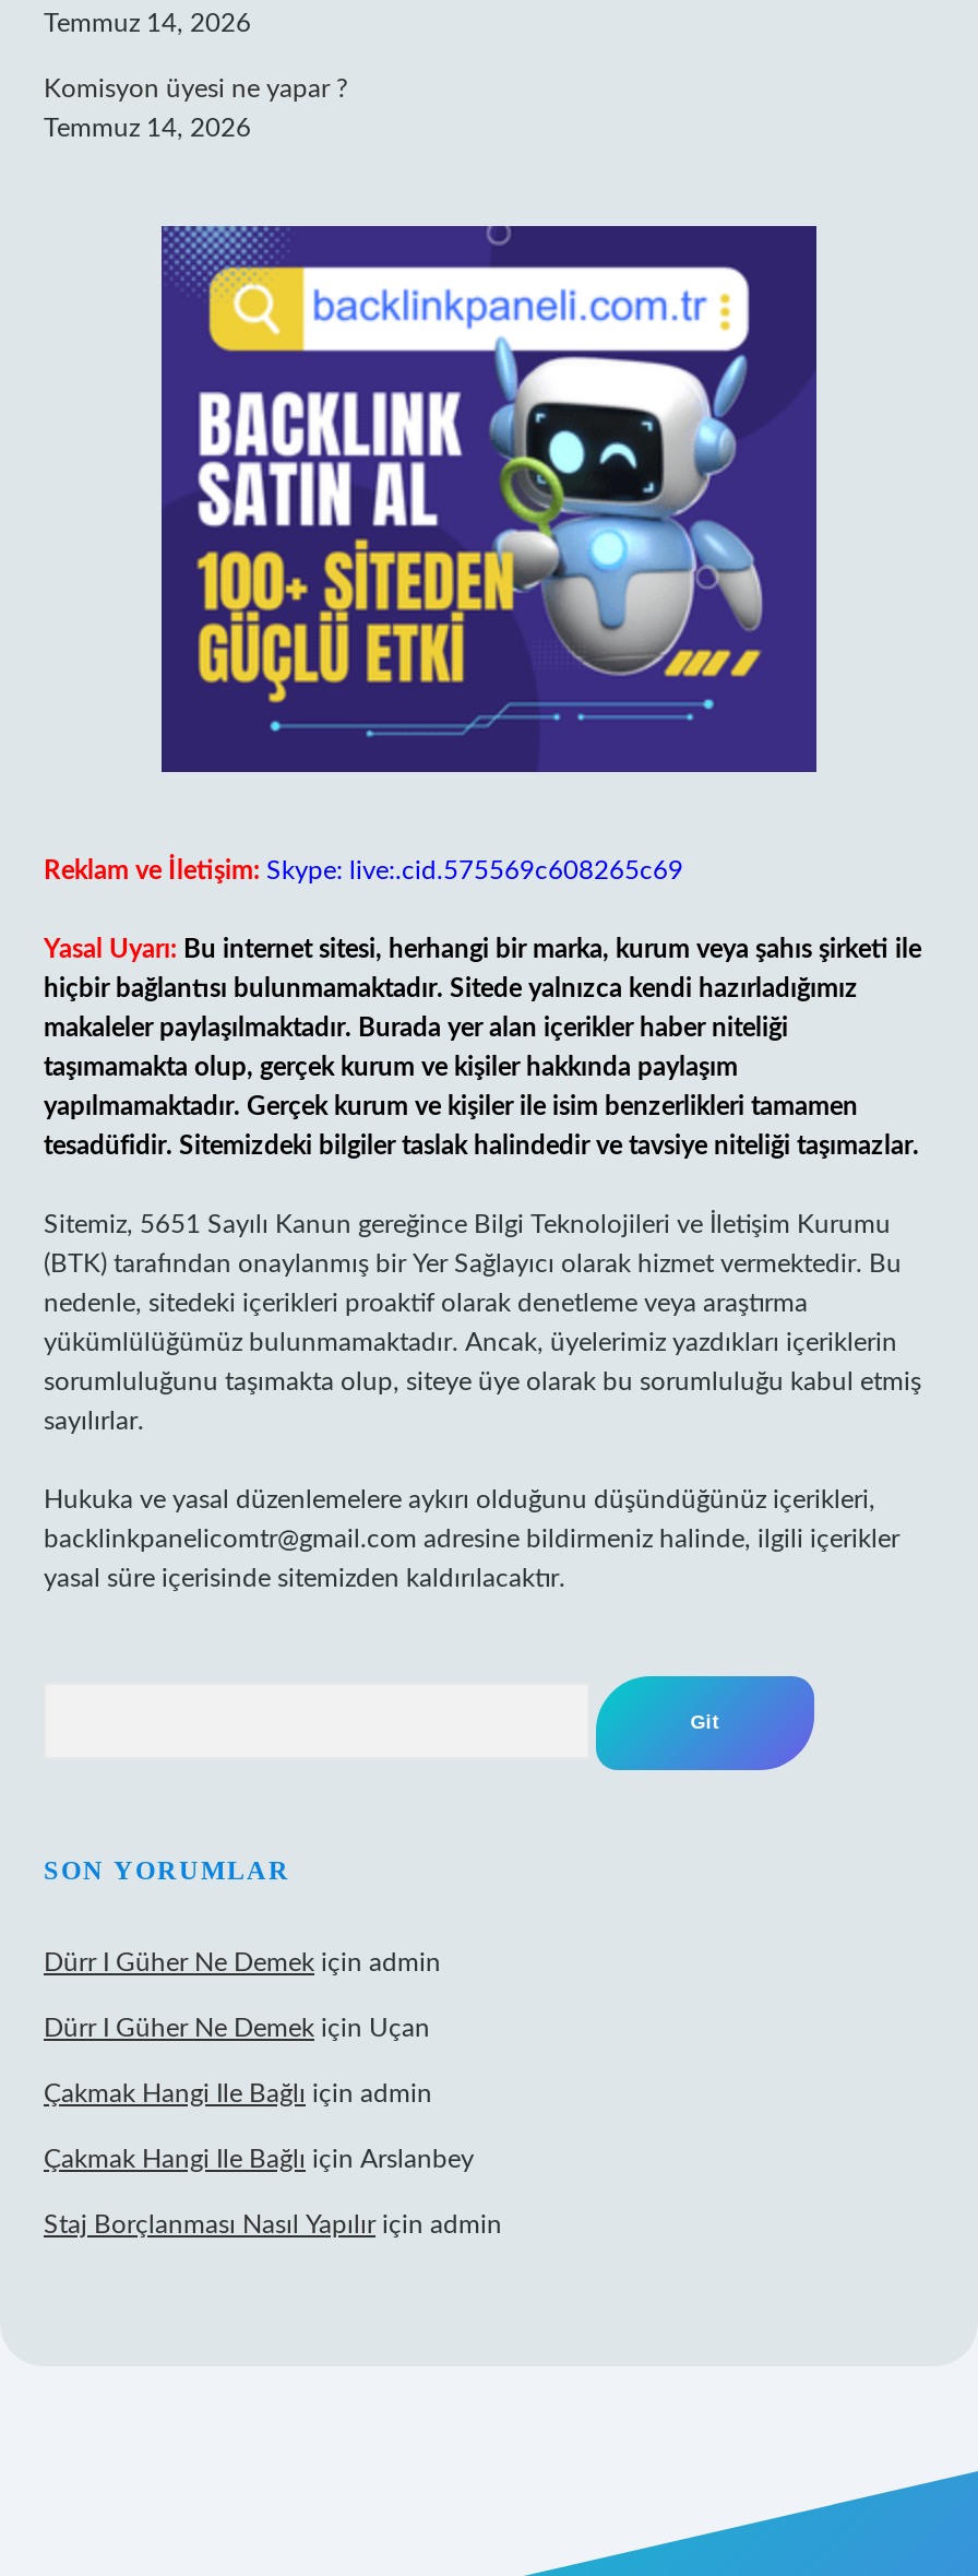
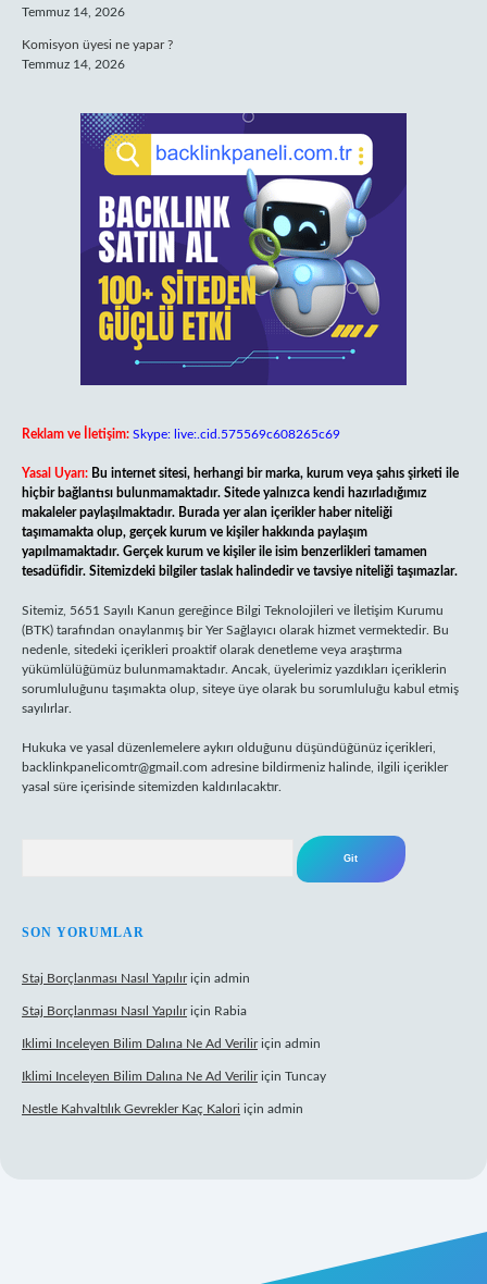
[44,1949,474,2172] Dürr I Güher Ne Demek için admin | Dürr I Güher Ne Demek için Uçan | Çakmak Hangi Ile Bağlı için admin | Çakmak Hangi Ile Bağlı için Arslanbey -> none
moved [44,2211,502,2237] -> [22,972,250,985]: Staj Borçlanması Nasıl Yapılır için admin
none -> [22,1004,326,1115] Staj Borçlanması Nasıl Yapılır için Rabia | Iklimi Inceleyen Bilim Dalına Ne Ad Verilir için admin | Iklimi Inceleyen Bilim Dalına Ne Ad Verilir için Tuncay | Nestle Kahvaltılık Gevrekler Kaç Kalori için admin

